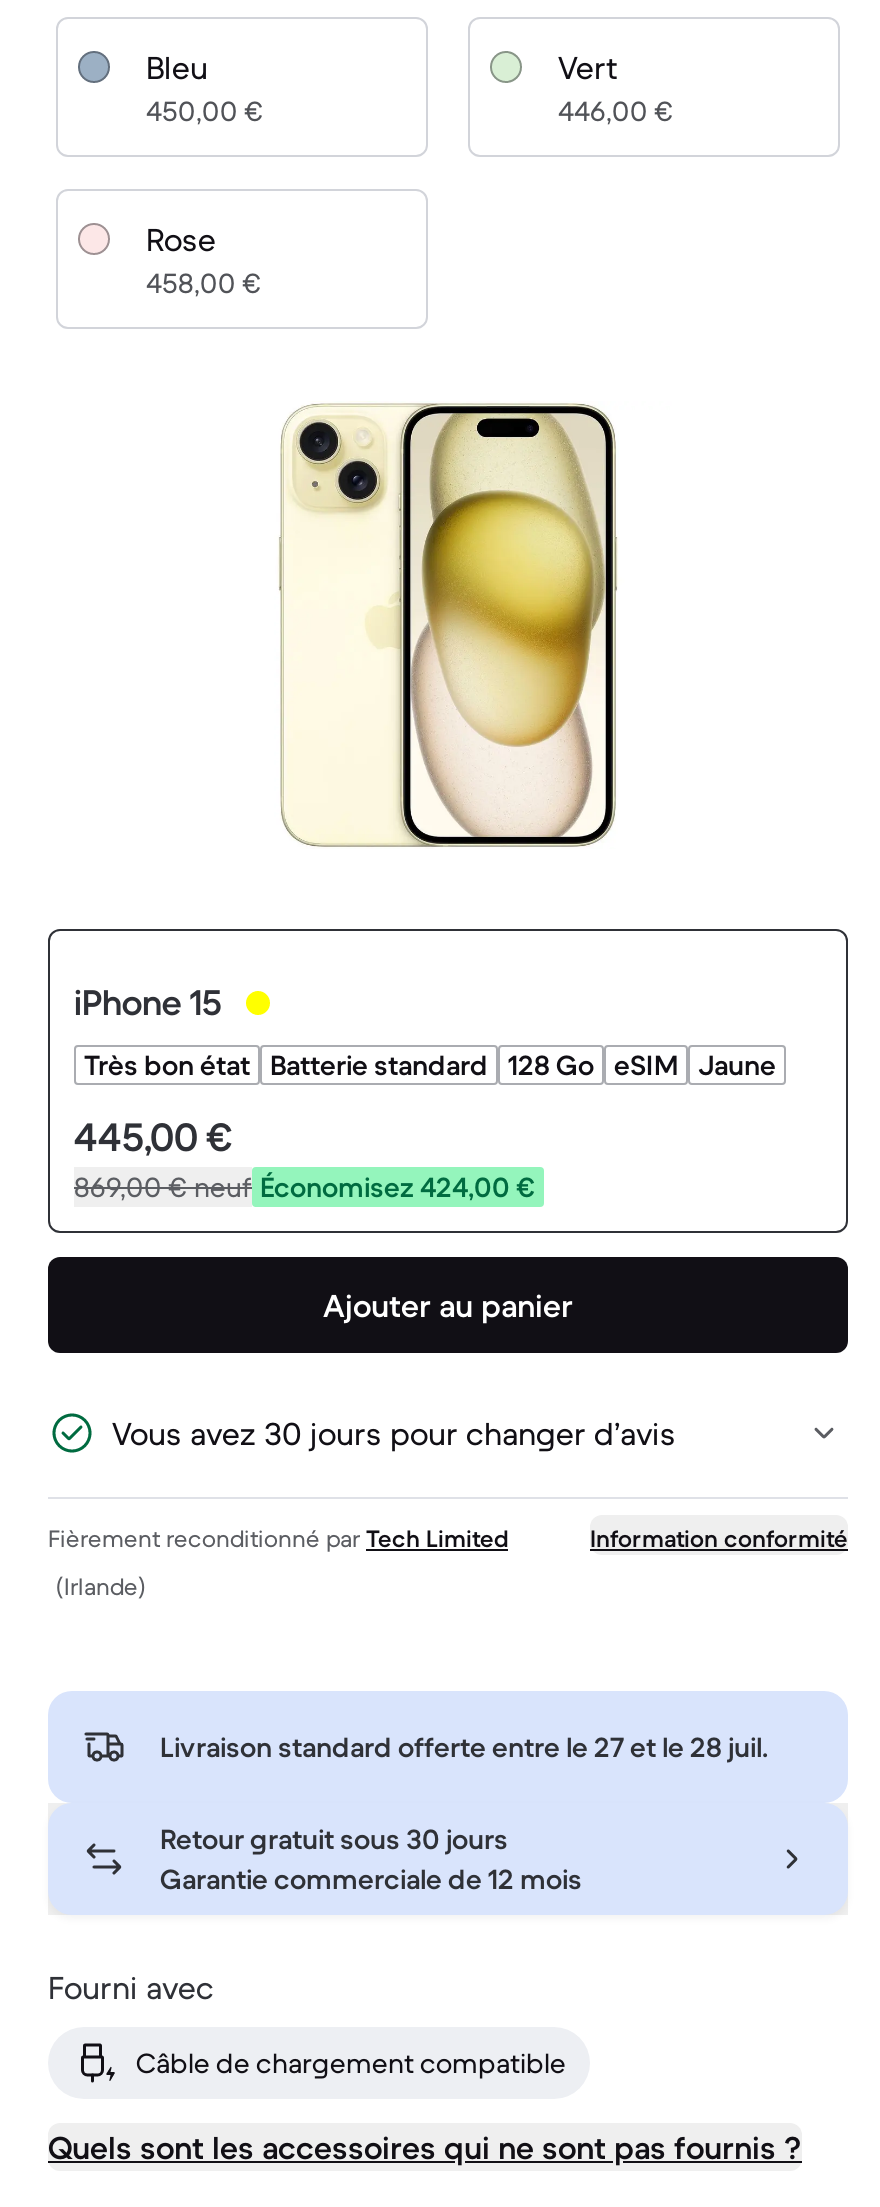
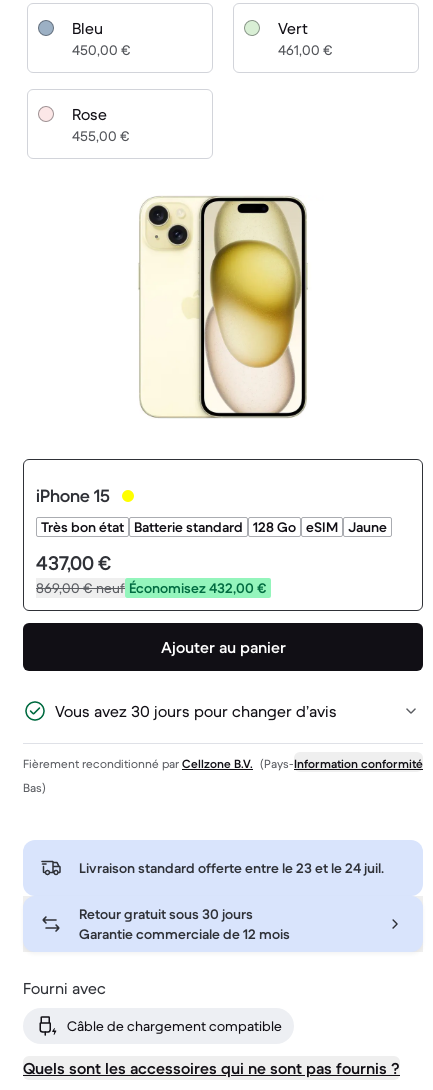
[558,93,674,129] 446,00 € -> [278,41,333,59] 461,00 €
[146,265,262,301] 458,00 € -> [72,127,130,145] 455,00 €
[74,1113,232,1163] 445,00 € -> [36,551,111,576] 437,00 €
[74,1169,536,1205] 869,00 €neuf Économisez 424,00 € -> [36,579,267,597] 869,00 €neuf Économisez 432,00 €
[48,1523,508,1553] Fièrement reconditionné par Tech Limited -> [23,756,294,771] Fièrement reconditionné par Cellzone B.V. (Pays-
[56,1571,146,1601] (Irlande) -> [23,780,46,795] Bas)
[160,1729,768,1765] Livraison standard offerte entre le 27 et le 28 juil. -> [79,859,384,877] Livraison standard offerte entre le 23 et le 24 juil.

